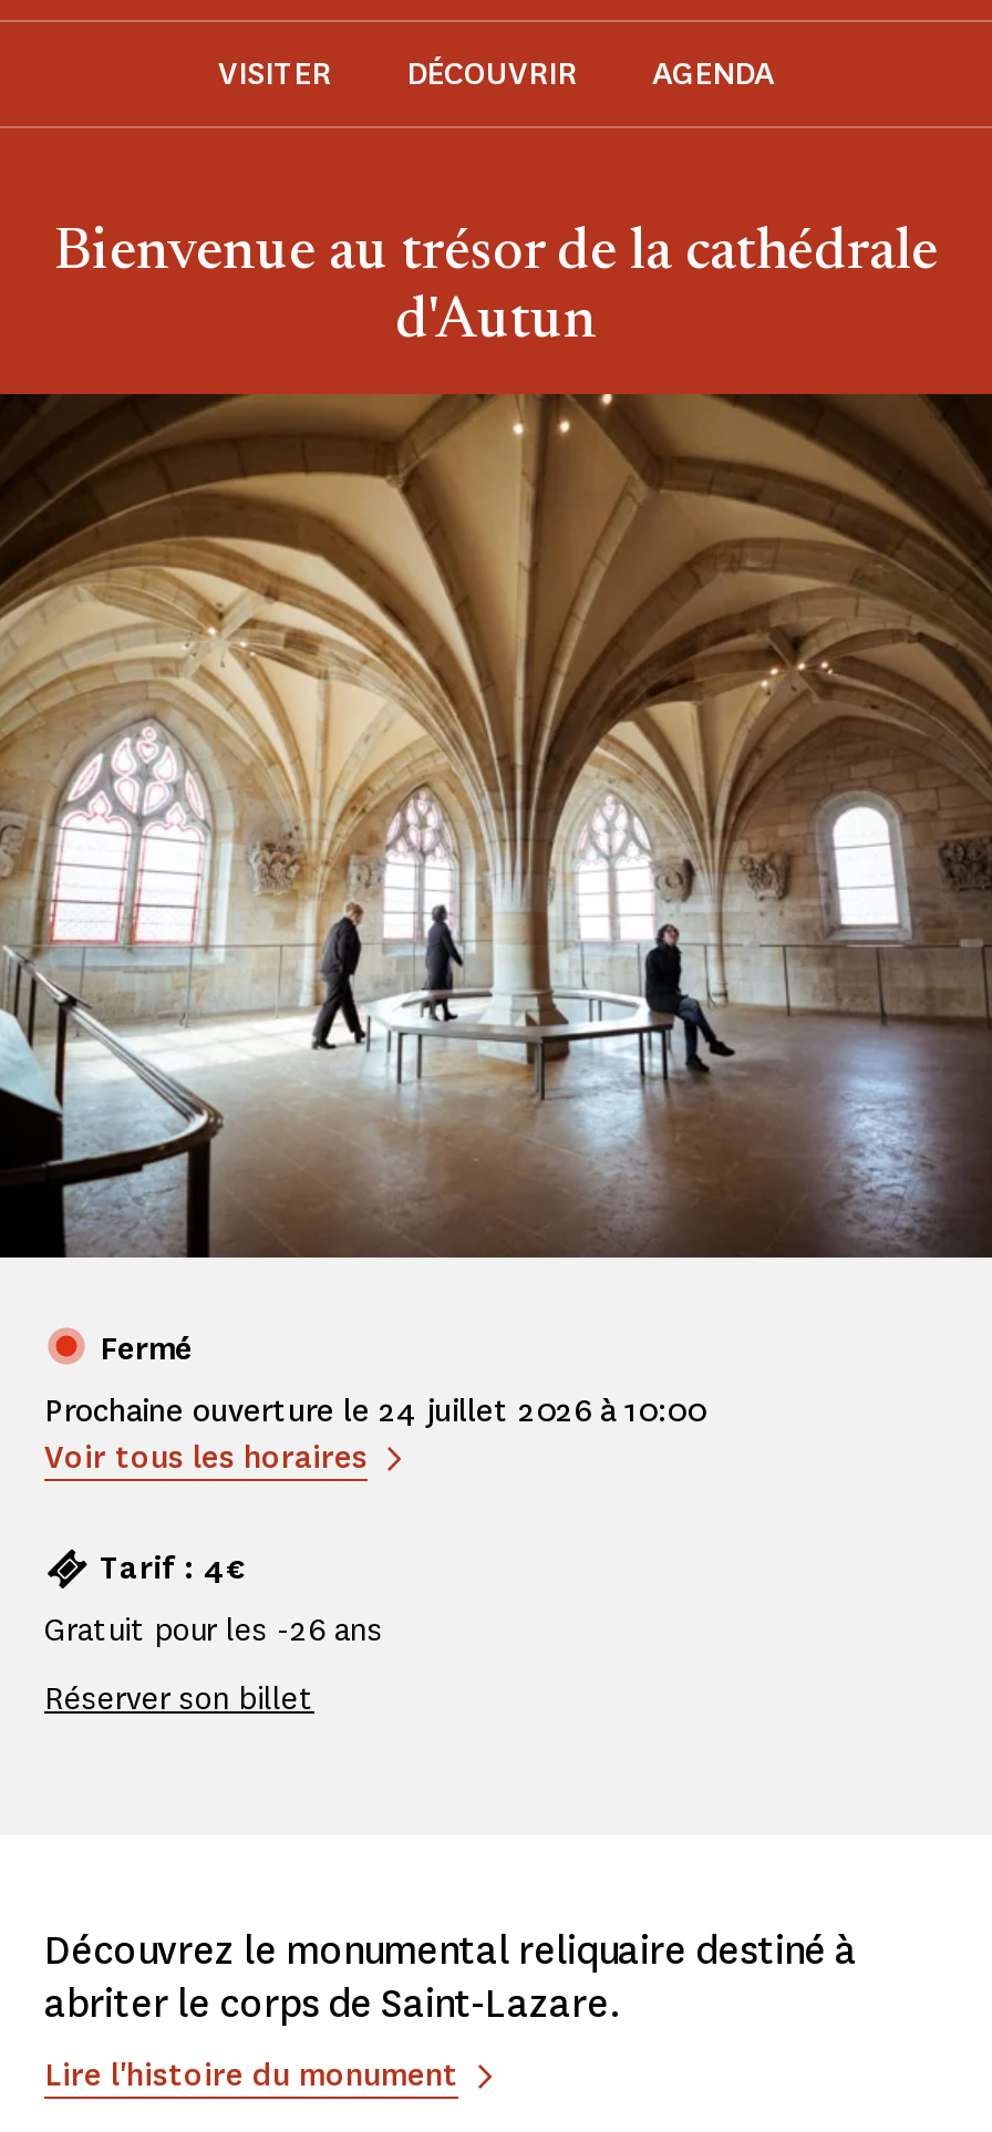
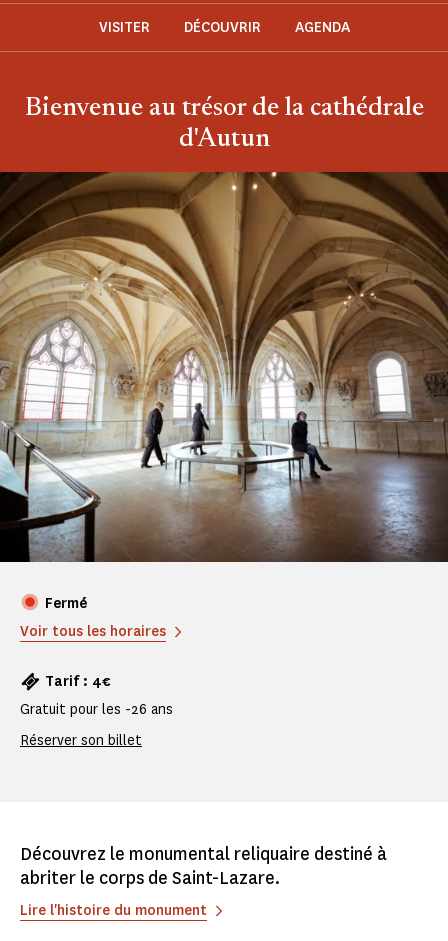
[44,1390,706,1432] Prochaine ouverture le 24 juillet 2026 à 10:00 -> none

